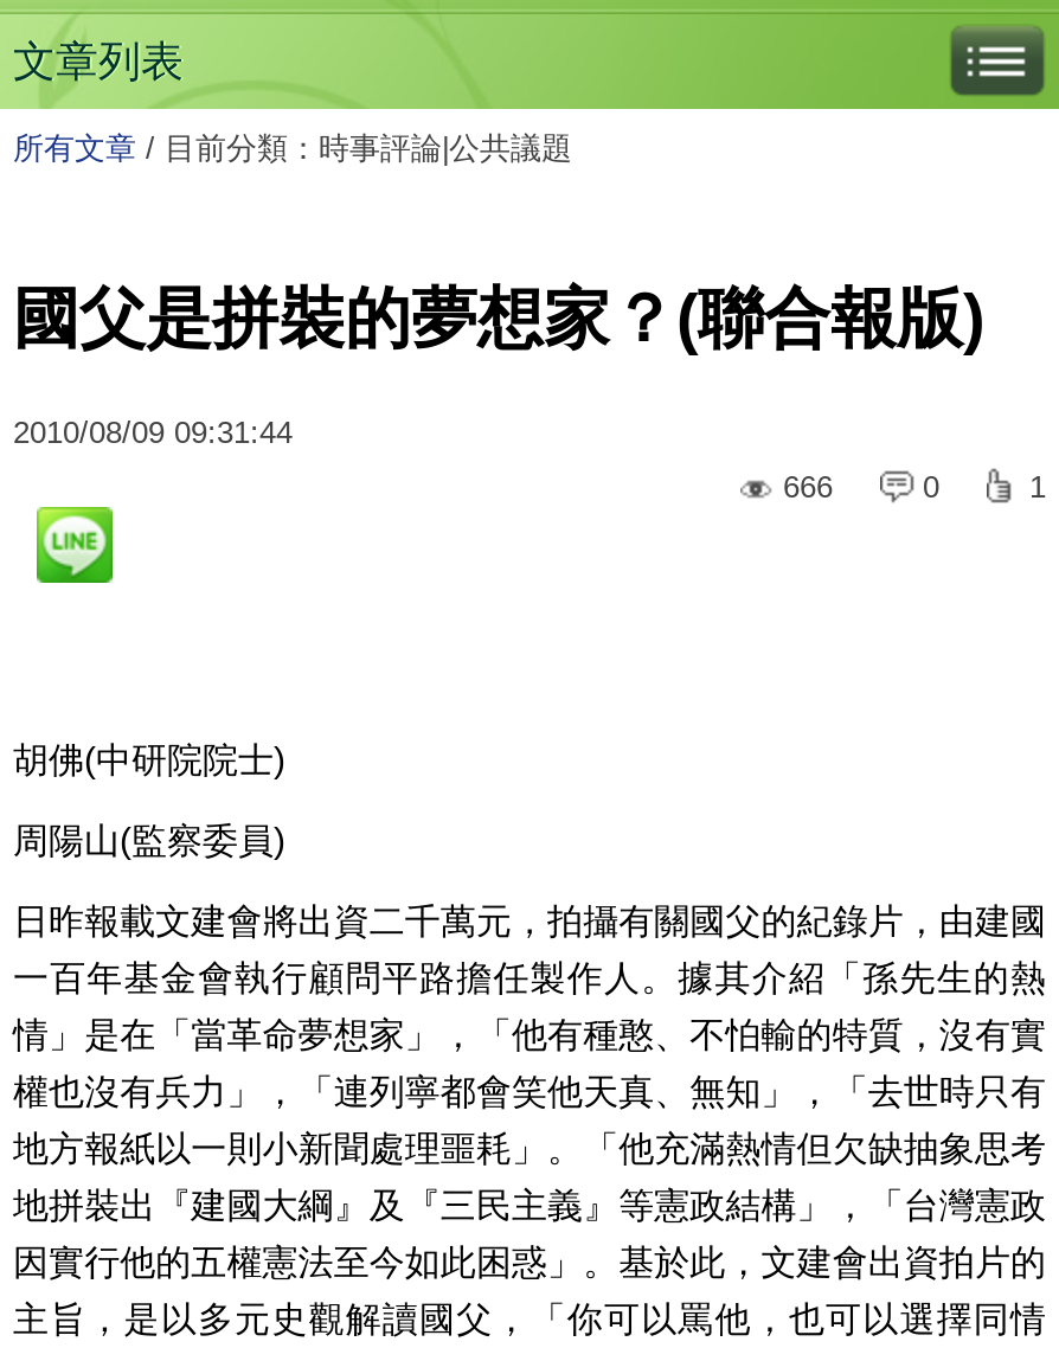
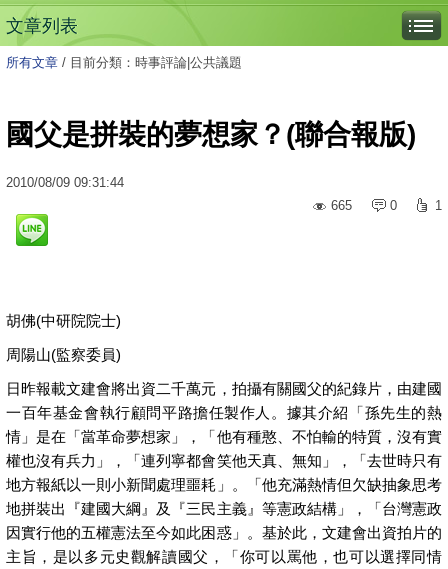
[783,469,833,505] 666 -> [331,198,352,213] 665

